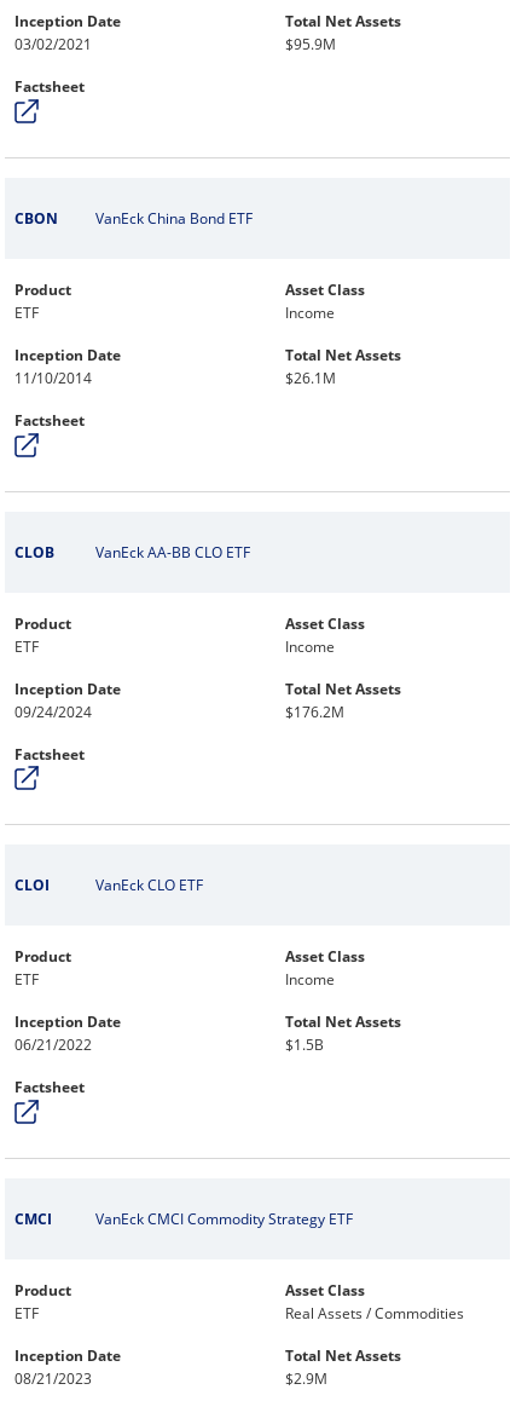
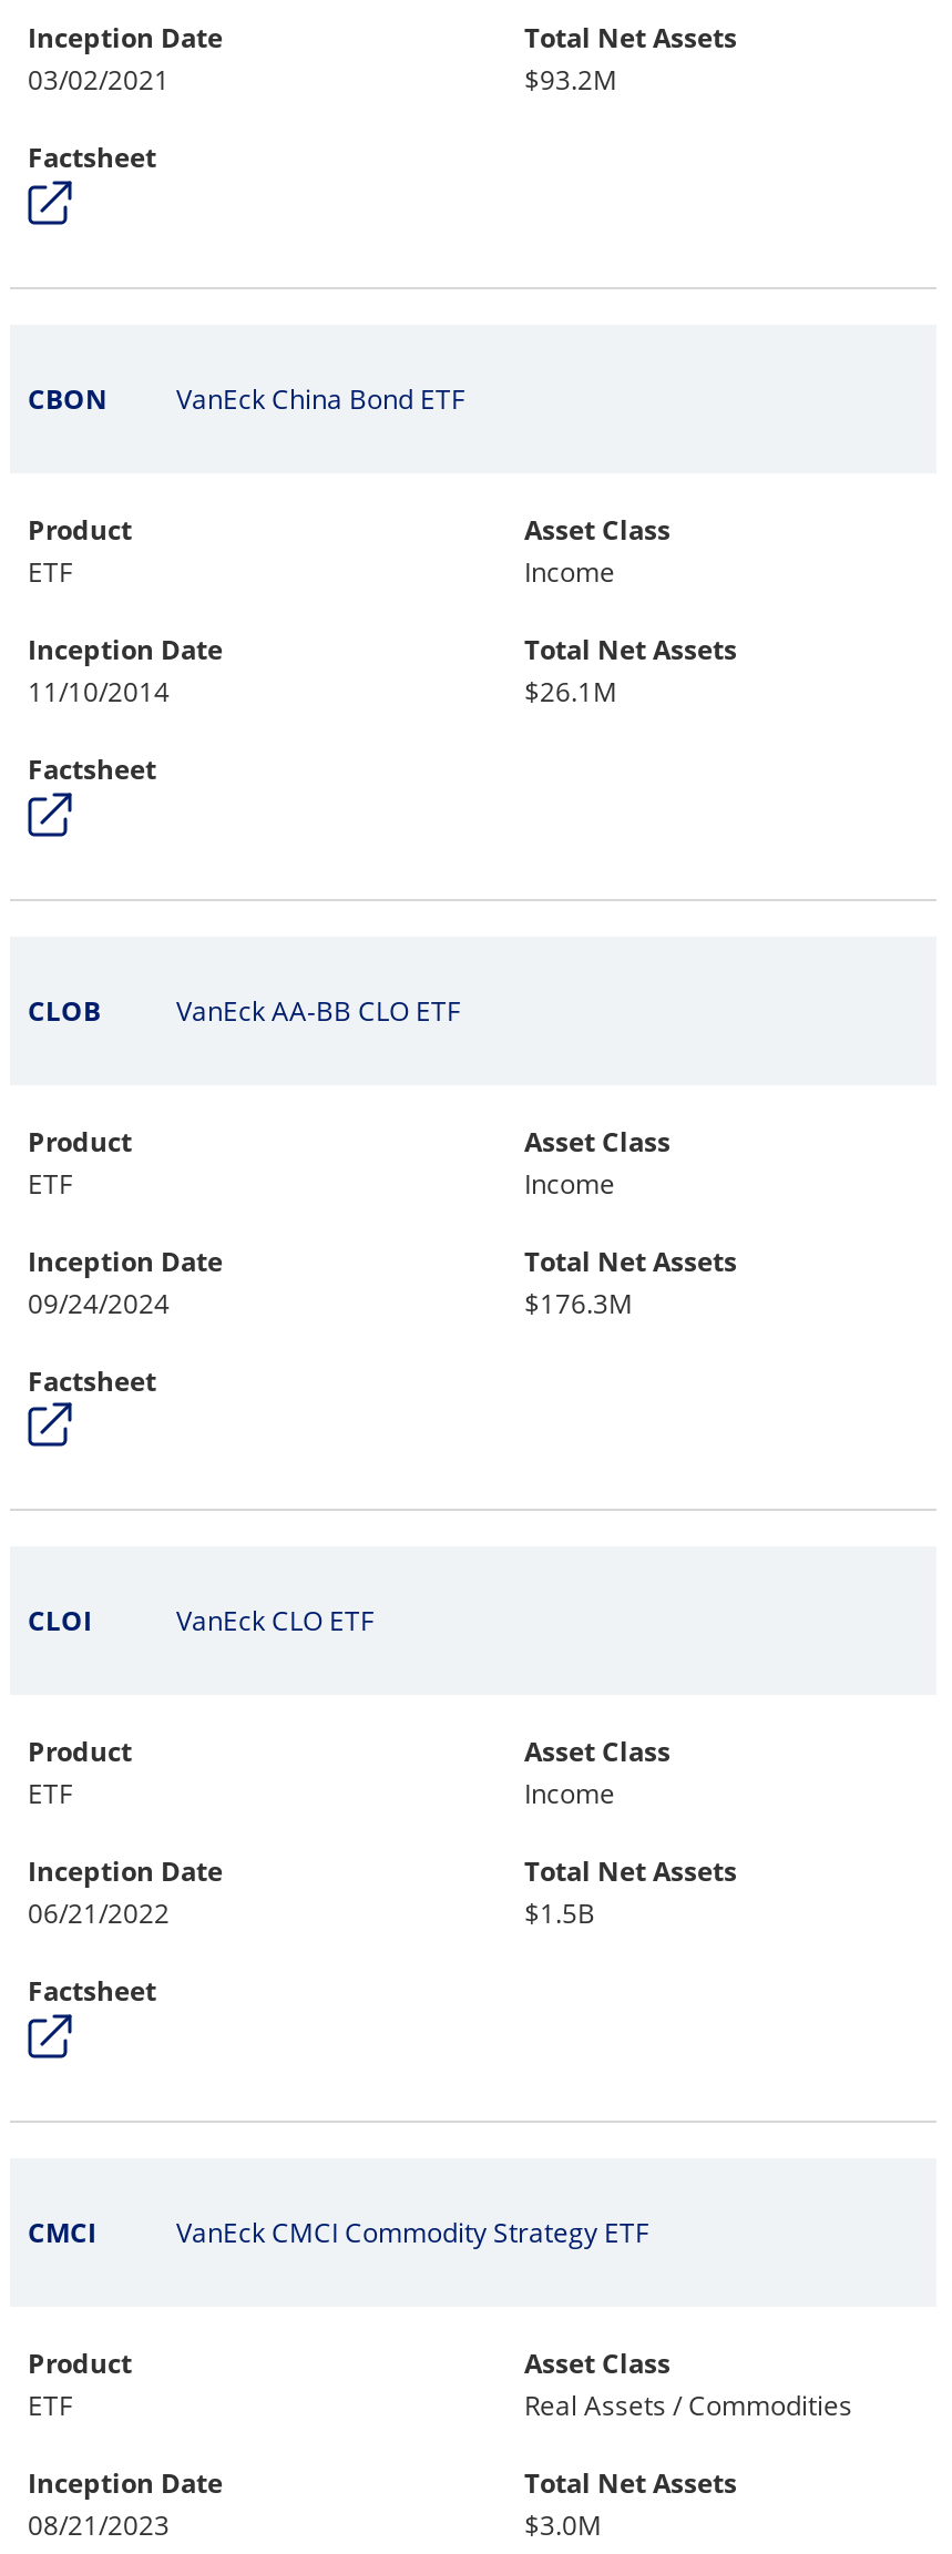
[285,34,336,54] $95.9M -> [524,61,617,99] $93.2M
[285,701,344,722] $176.2M -> [524,1284,633,1321] $176.3M
[285,1368,327,1389] $2.9M -> [524,2507,602,2544] $3.0M

